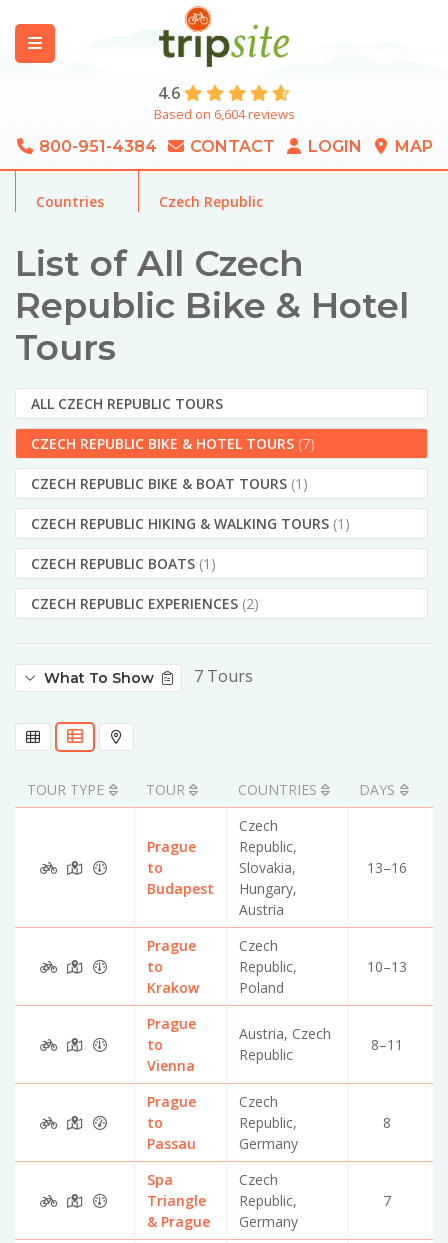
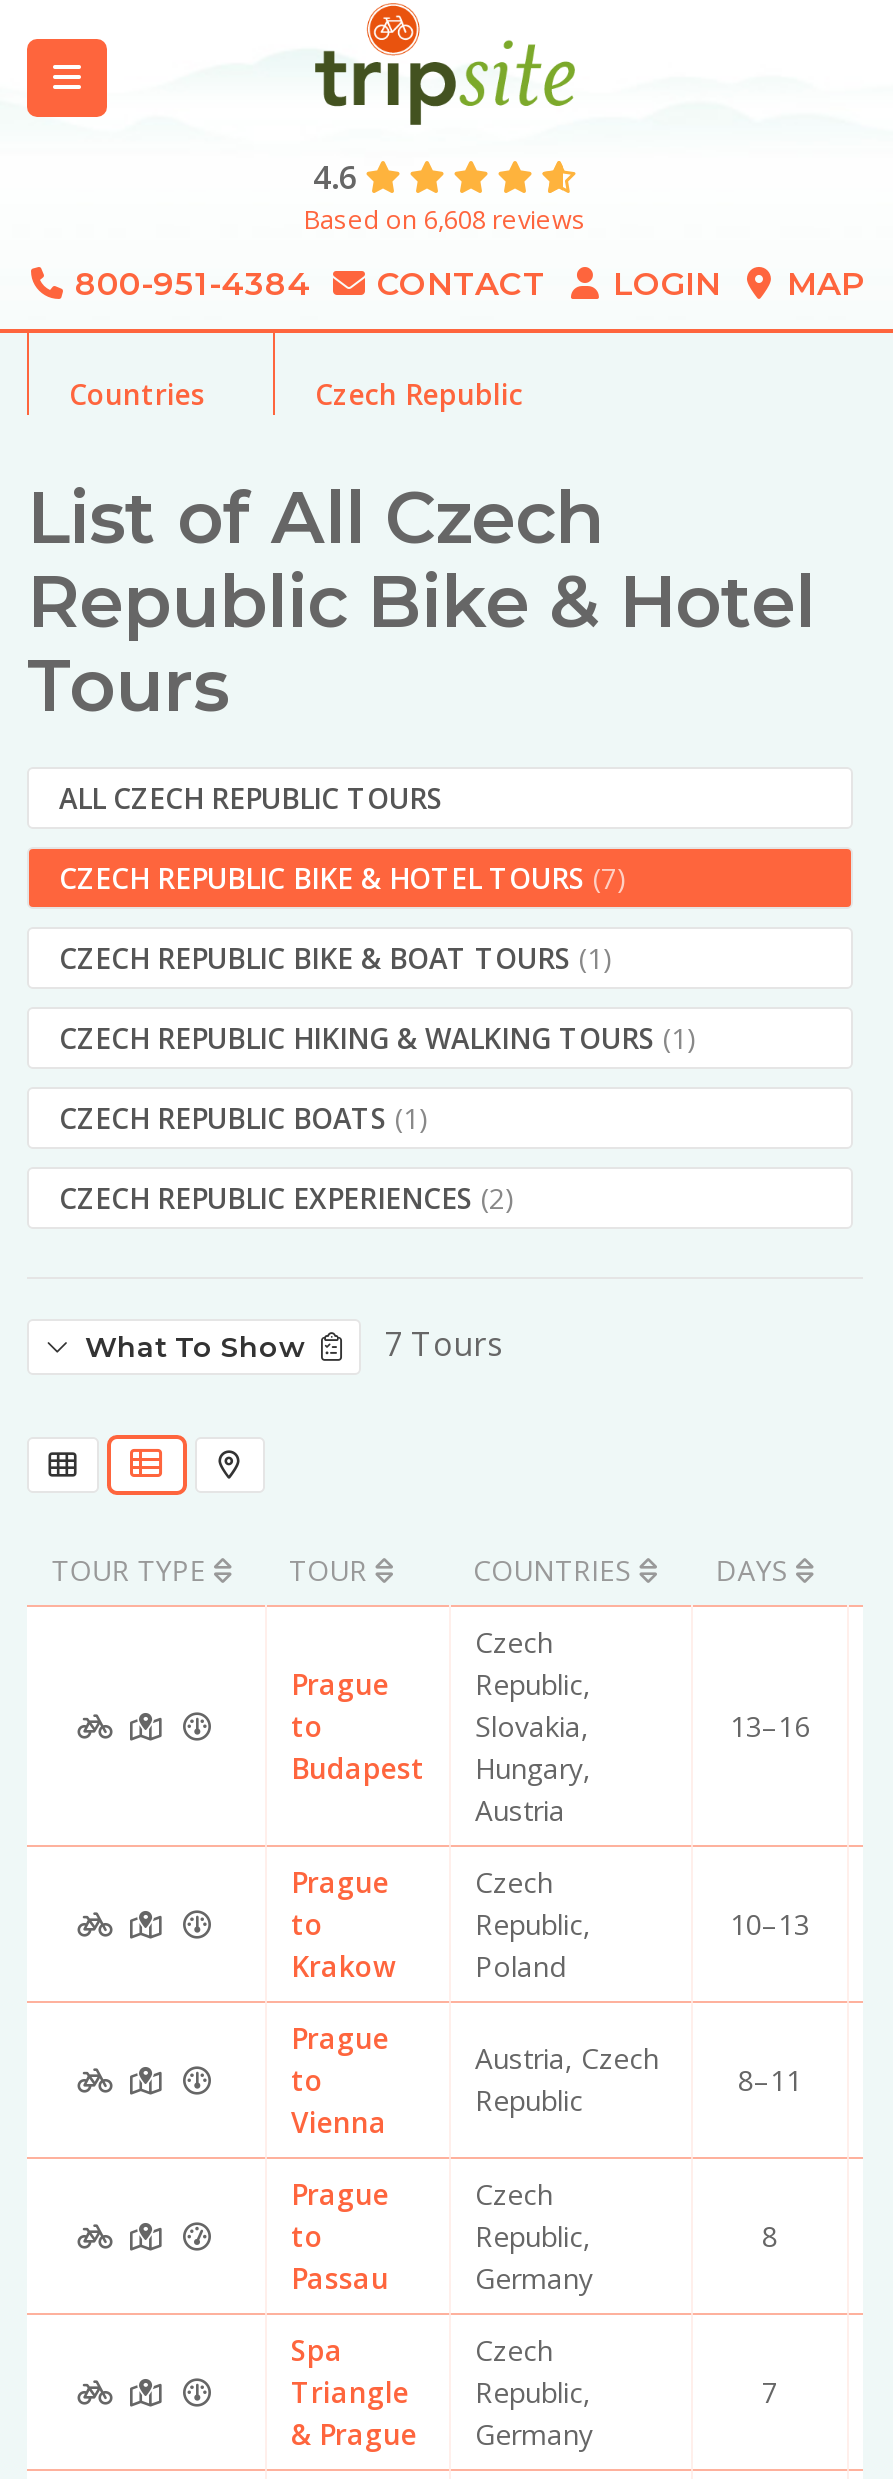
[153,105,294,123] Based on 6,604 reviews -> [304,201,586,237] Based on 6,608 reviews

